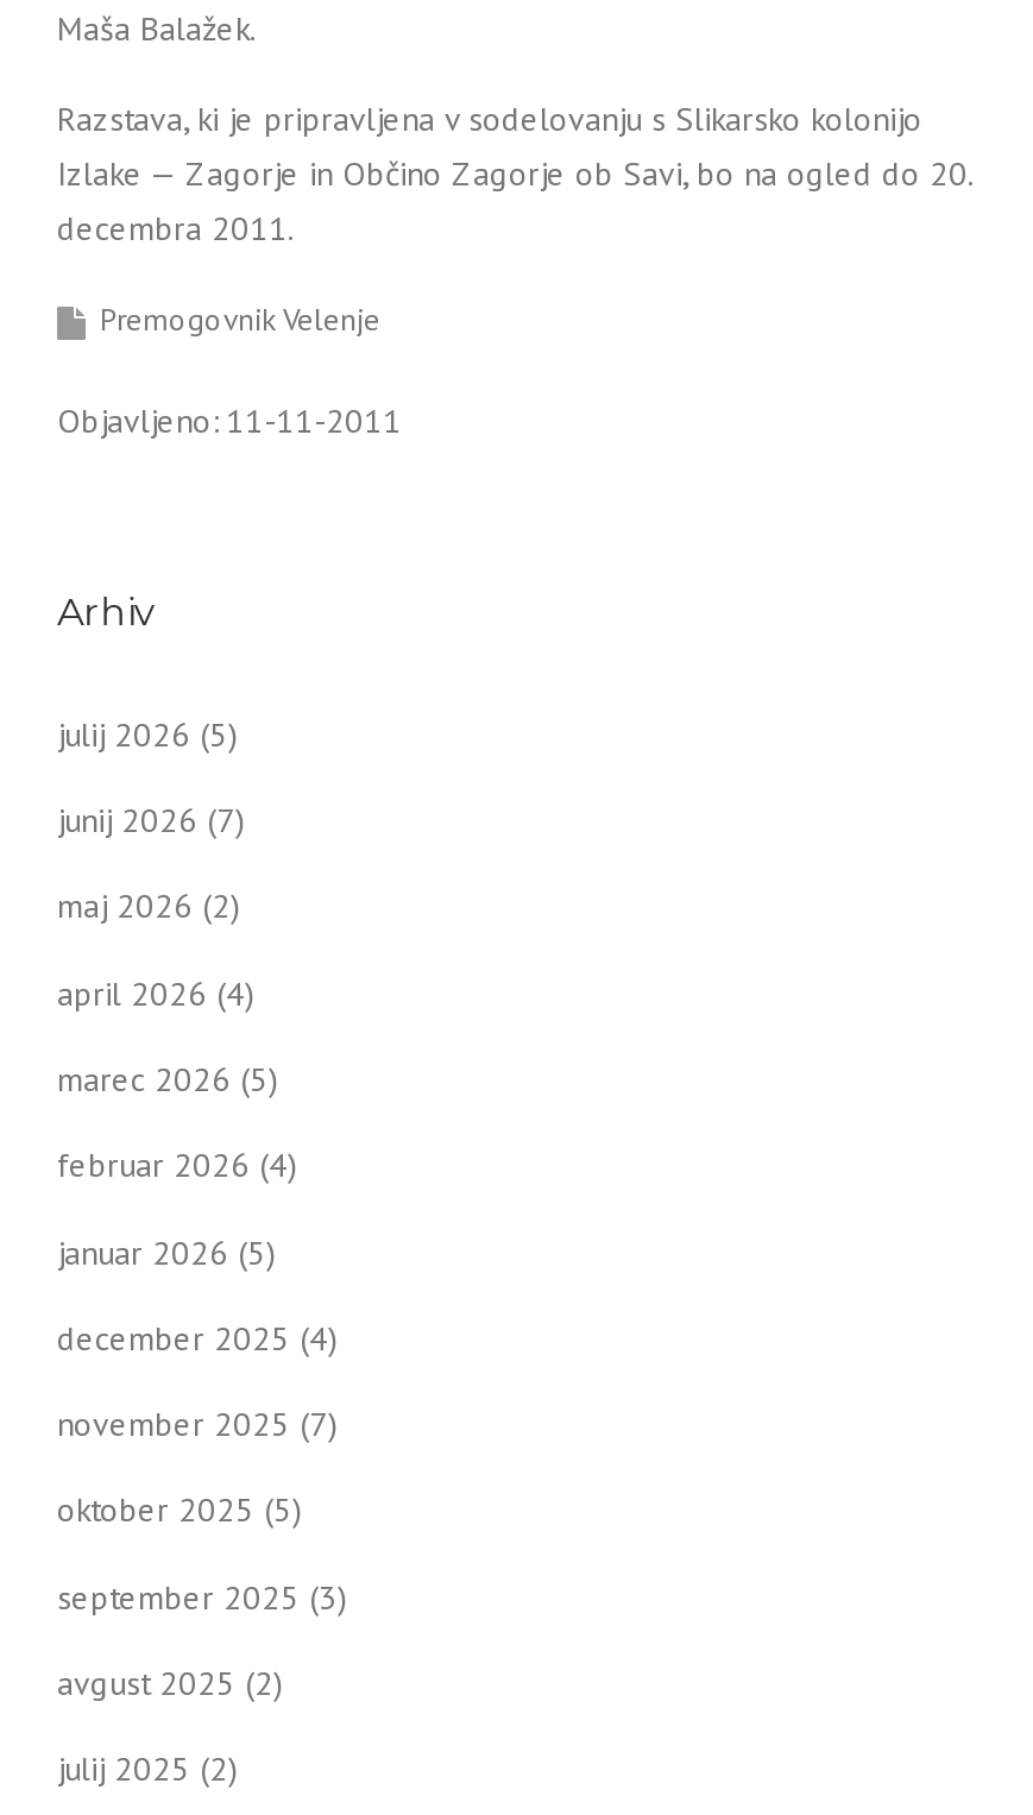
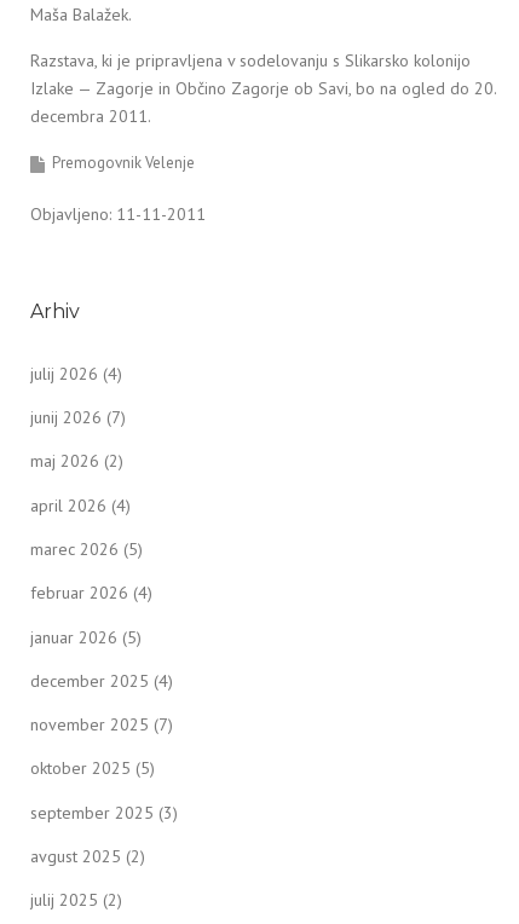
[57,712,238,755] julij 2026 (5) -> [30,362,122,384] julij 2026 (4)

